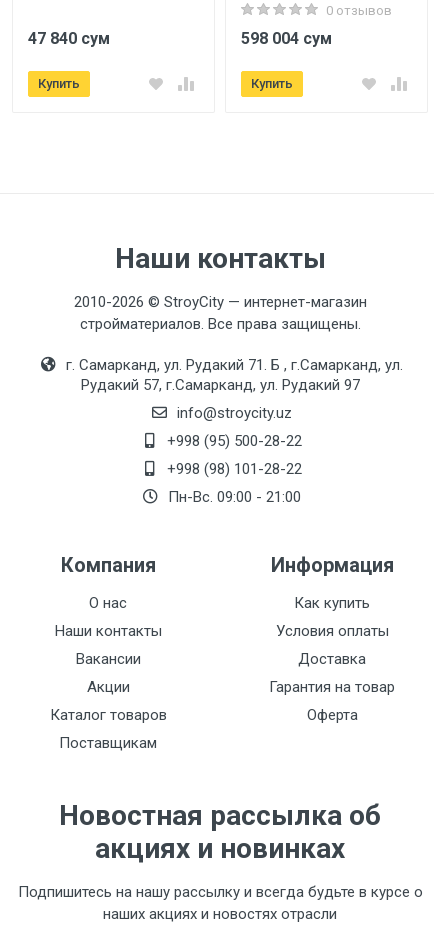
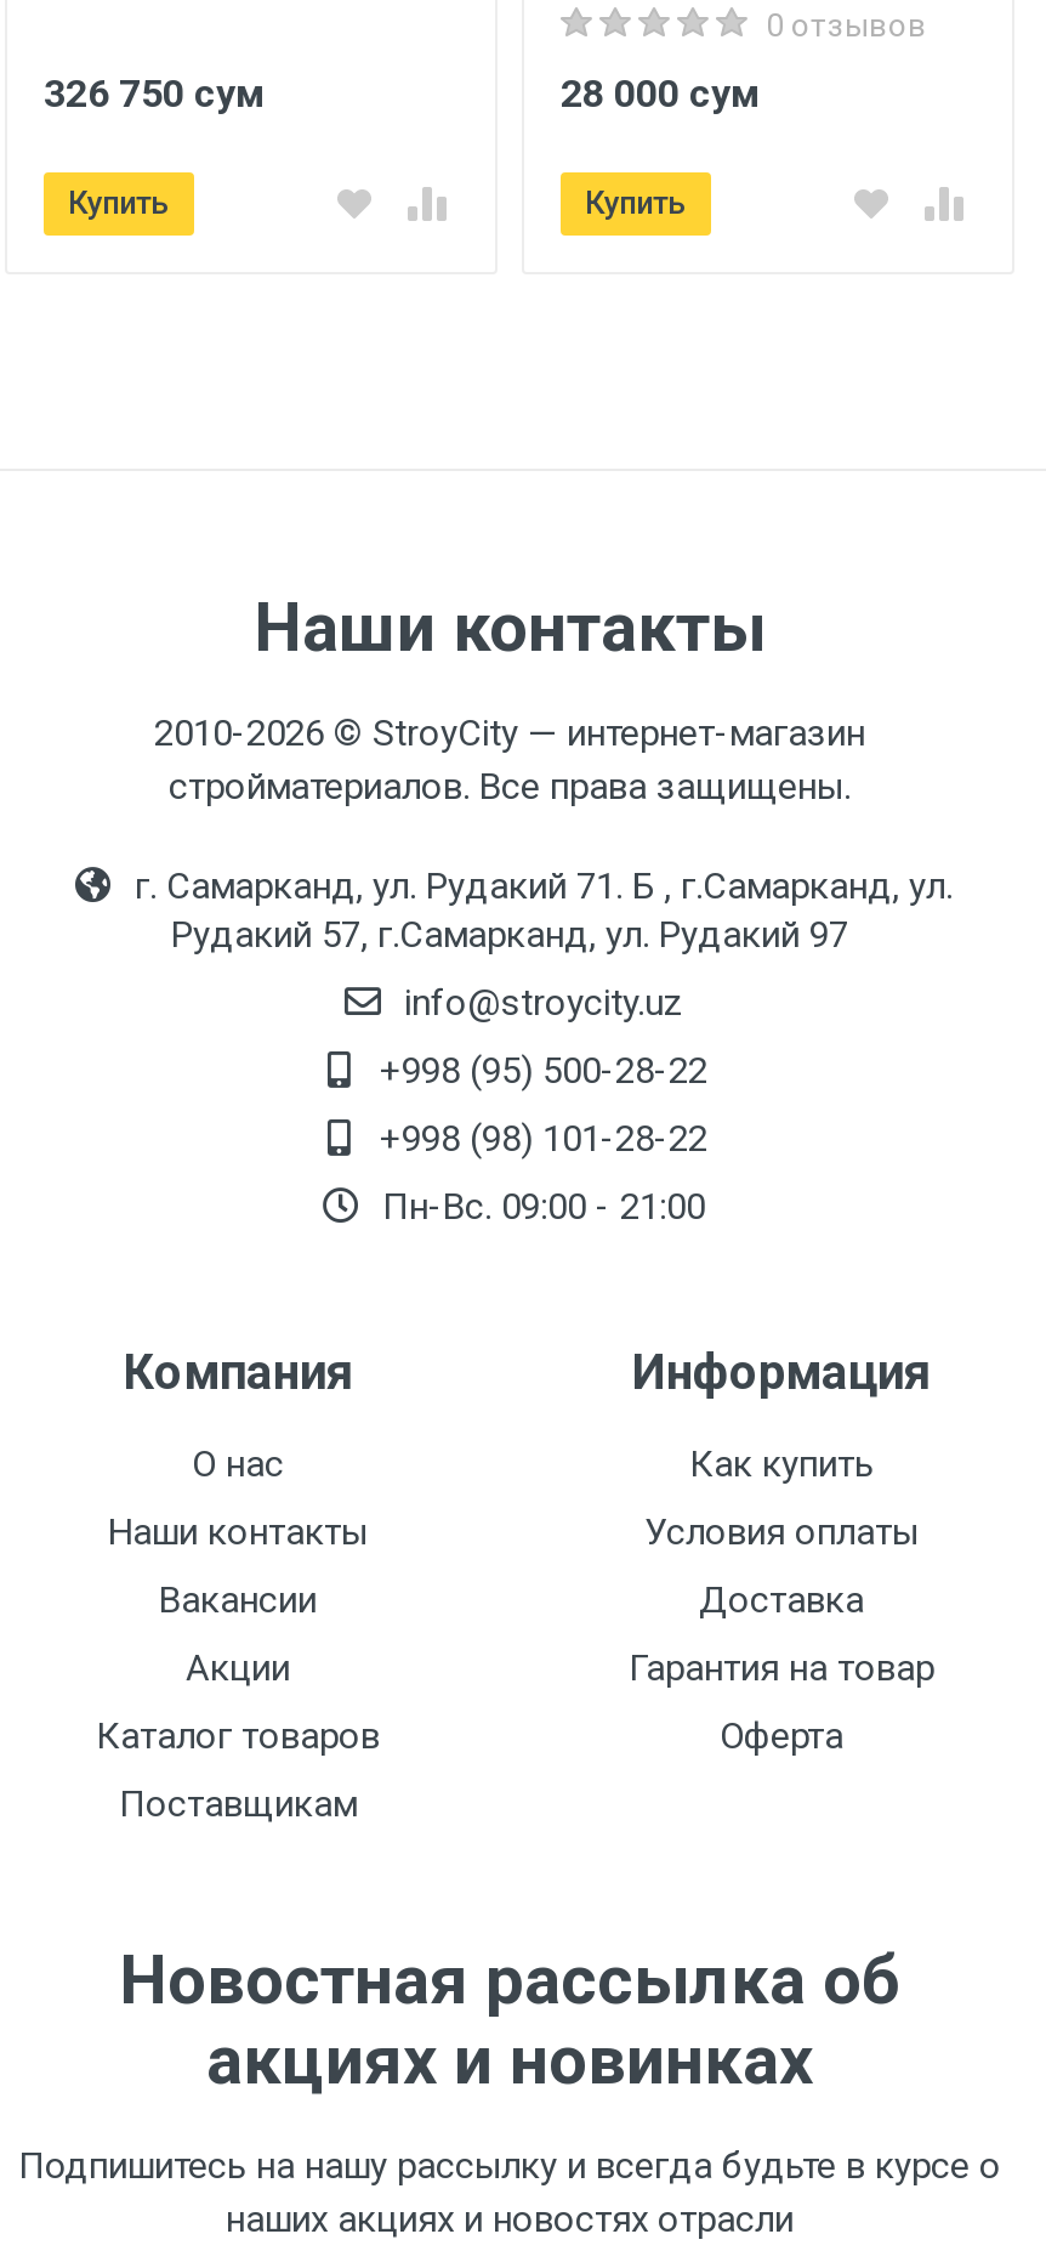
[28,29,110,48] 47 840 сум -> [44,70,265,117] 326 750 сум
[241,29,332,48] 598 004 сум -> [561,70,760,117] 28 000 сум

